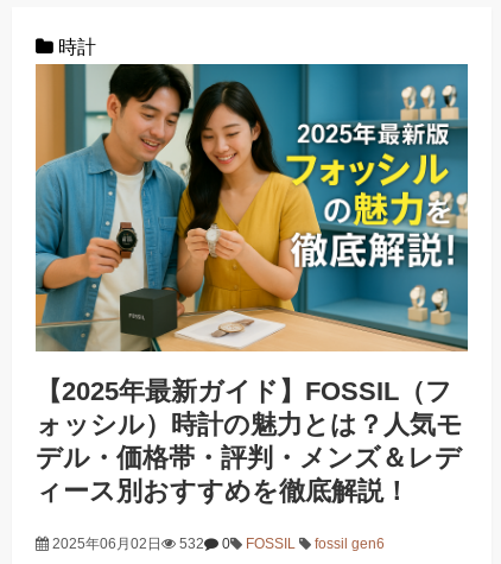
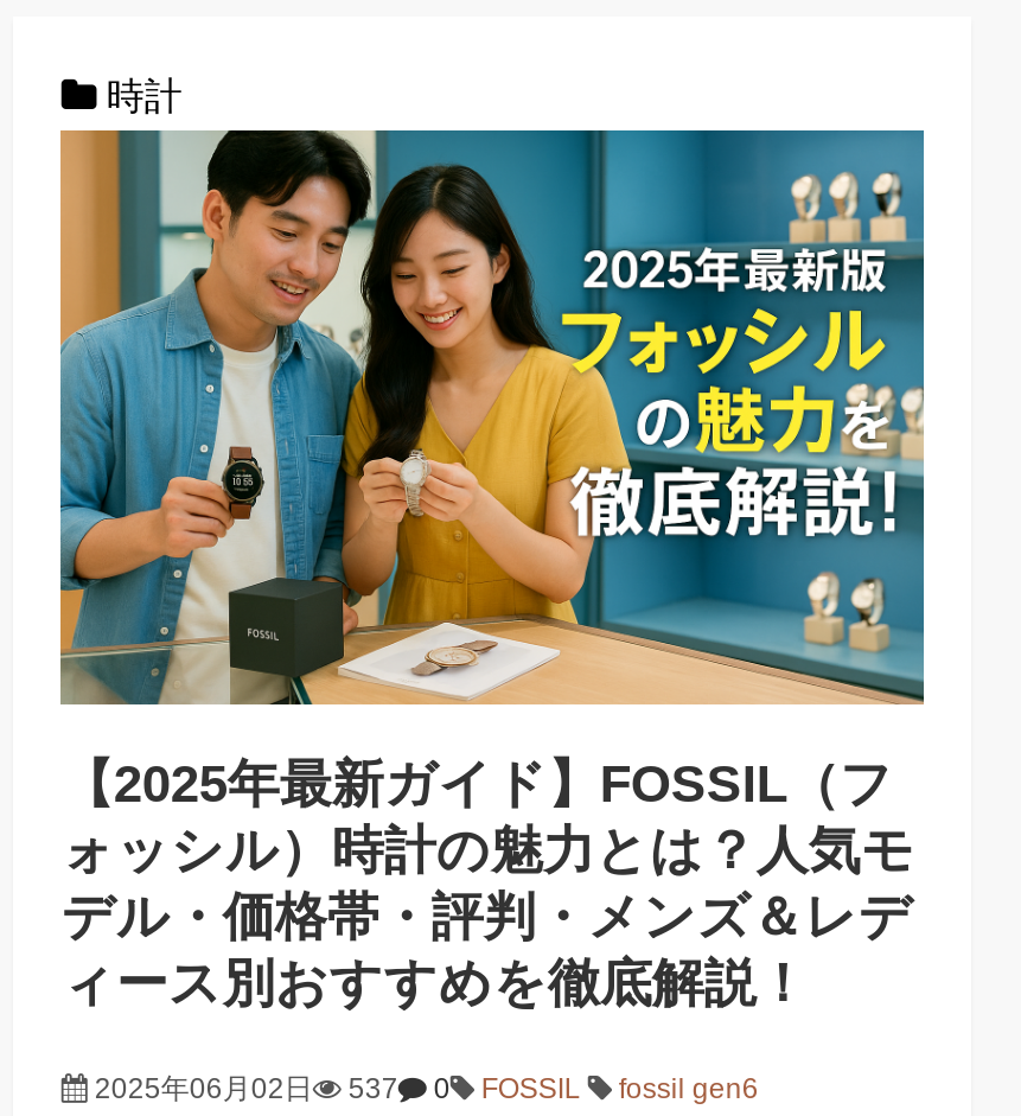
[49,536,385,552] 2025年06月02日 532 0 FOSSIL fossil gen6 -> [88,1072,759,1106] 2025年06月02日 537 0 FOSSIL fossil gen6

